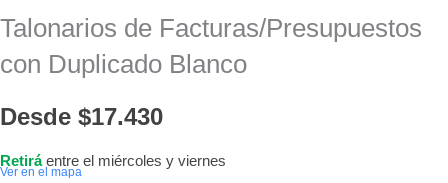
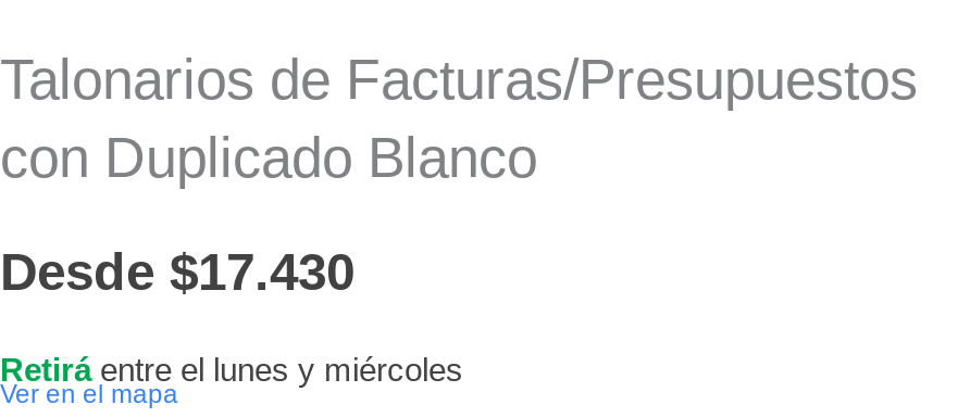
[0,152,226,169] Retirá entre el miércoles y viernes -> [0,350,463,387] Retirá entre el lunes y miércoles

